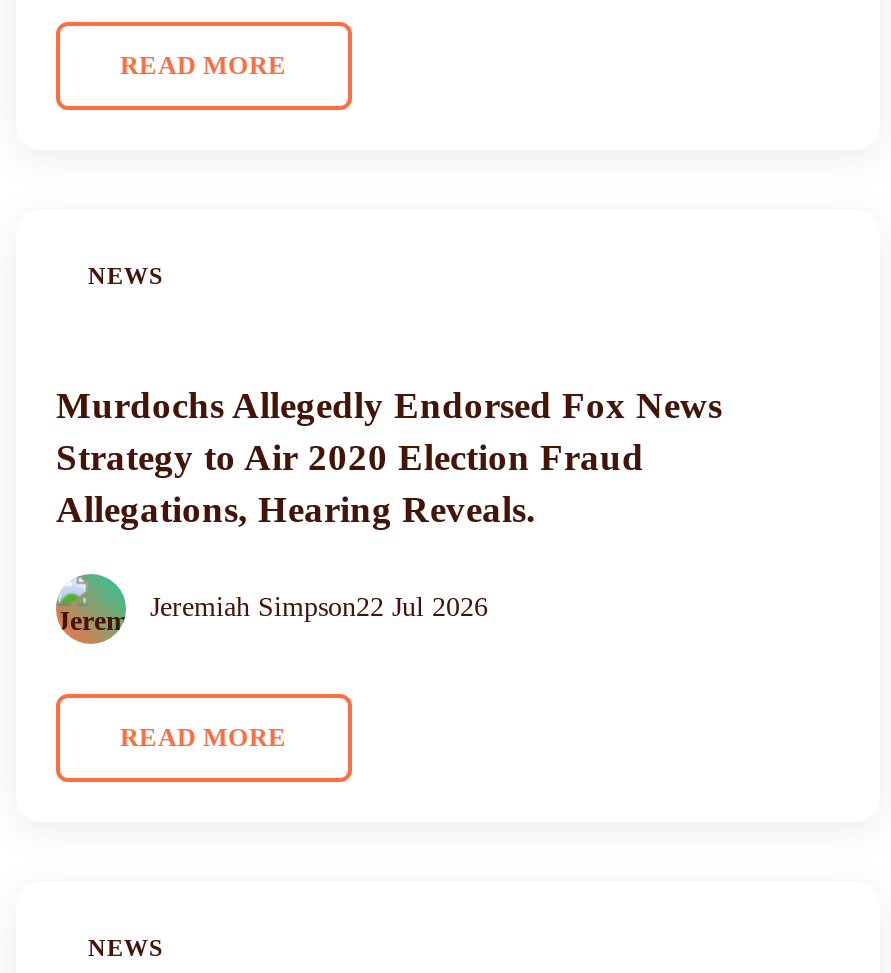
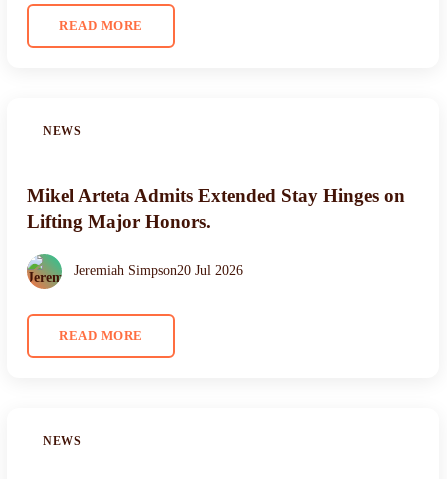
[56,384,722,530] Murdochs Allegedly Endorsed Fox News | Strategy to Air 2020 Election Fraud | Allegations, Hearing Reveals. -> [27,185,405,232] Mikel Arteta Admits Extended Stay Hinges on | Lifting Major Honors.
[150,593,488,623] Jeremiah Simpson22 Jul 2026 -> [74,263,243,278] Jeremiah Simpson20 Jul 2026

